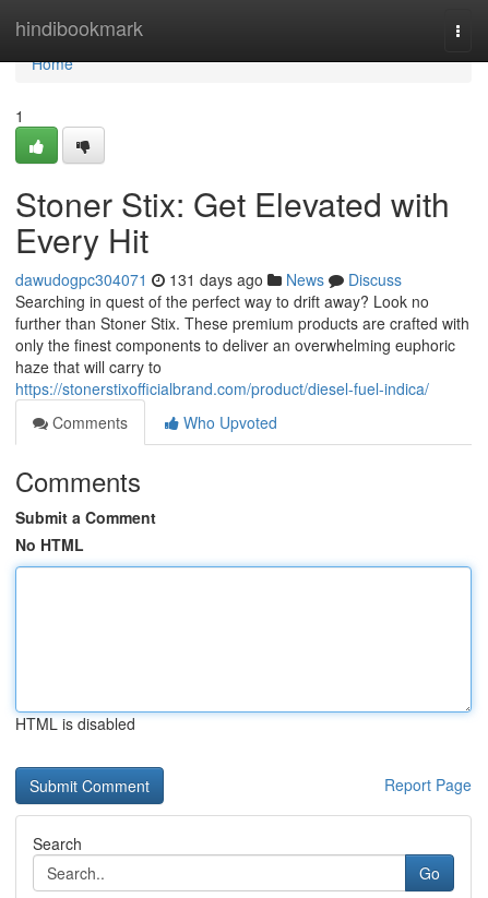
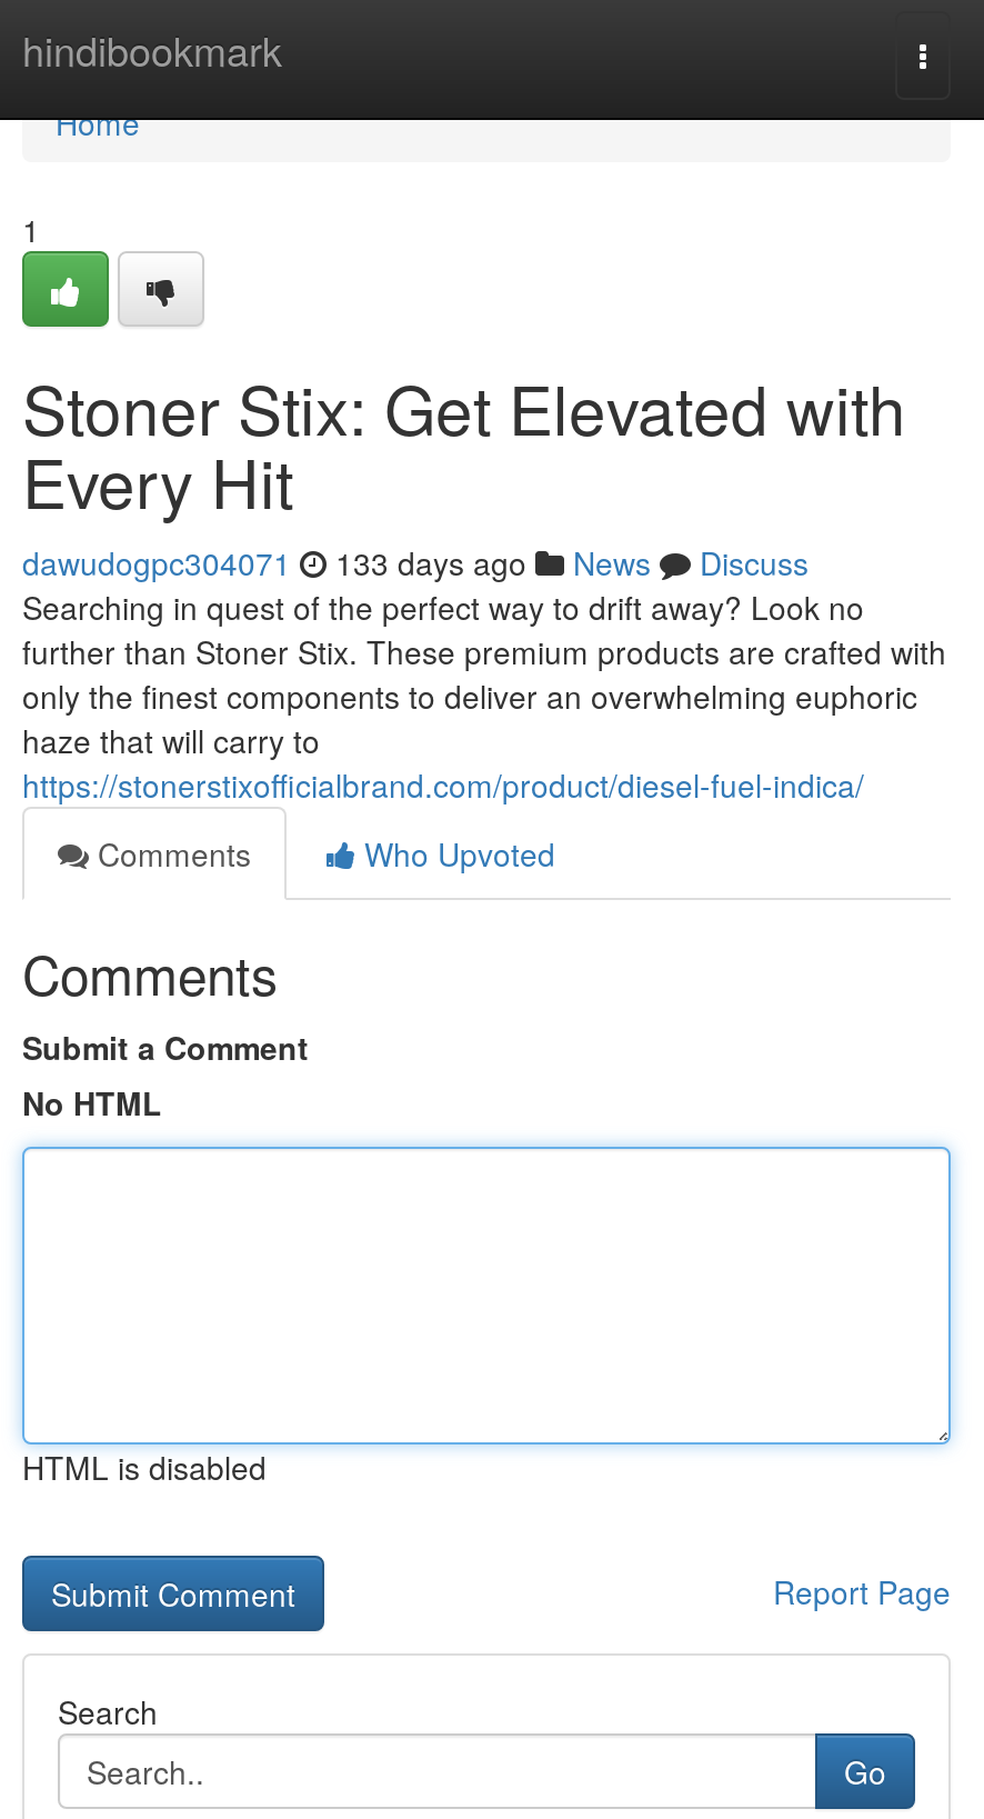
[15,268,402,290] dawudogpc304071 131 days ago News Discuss -> [22,540,809,584] dawudogpc304071 133 days ago News Discuss

